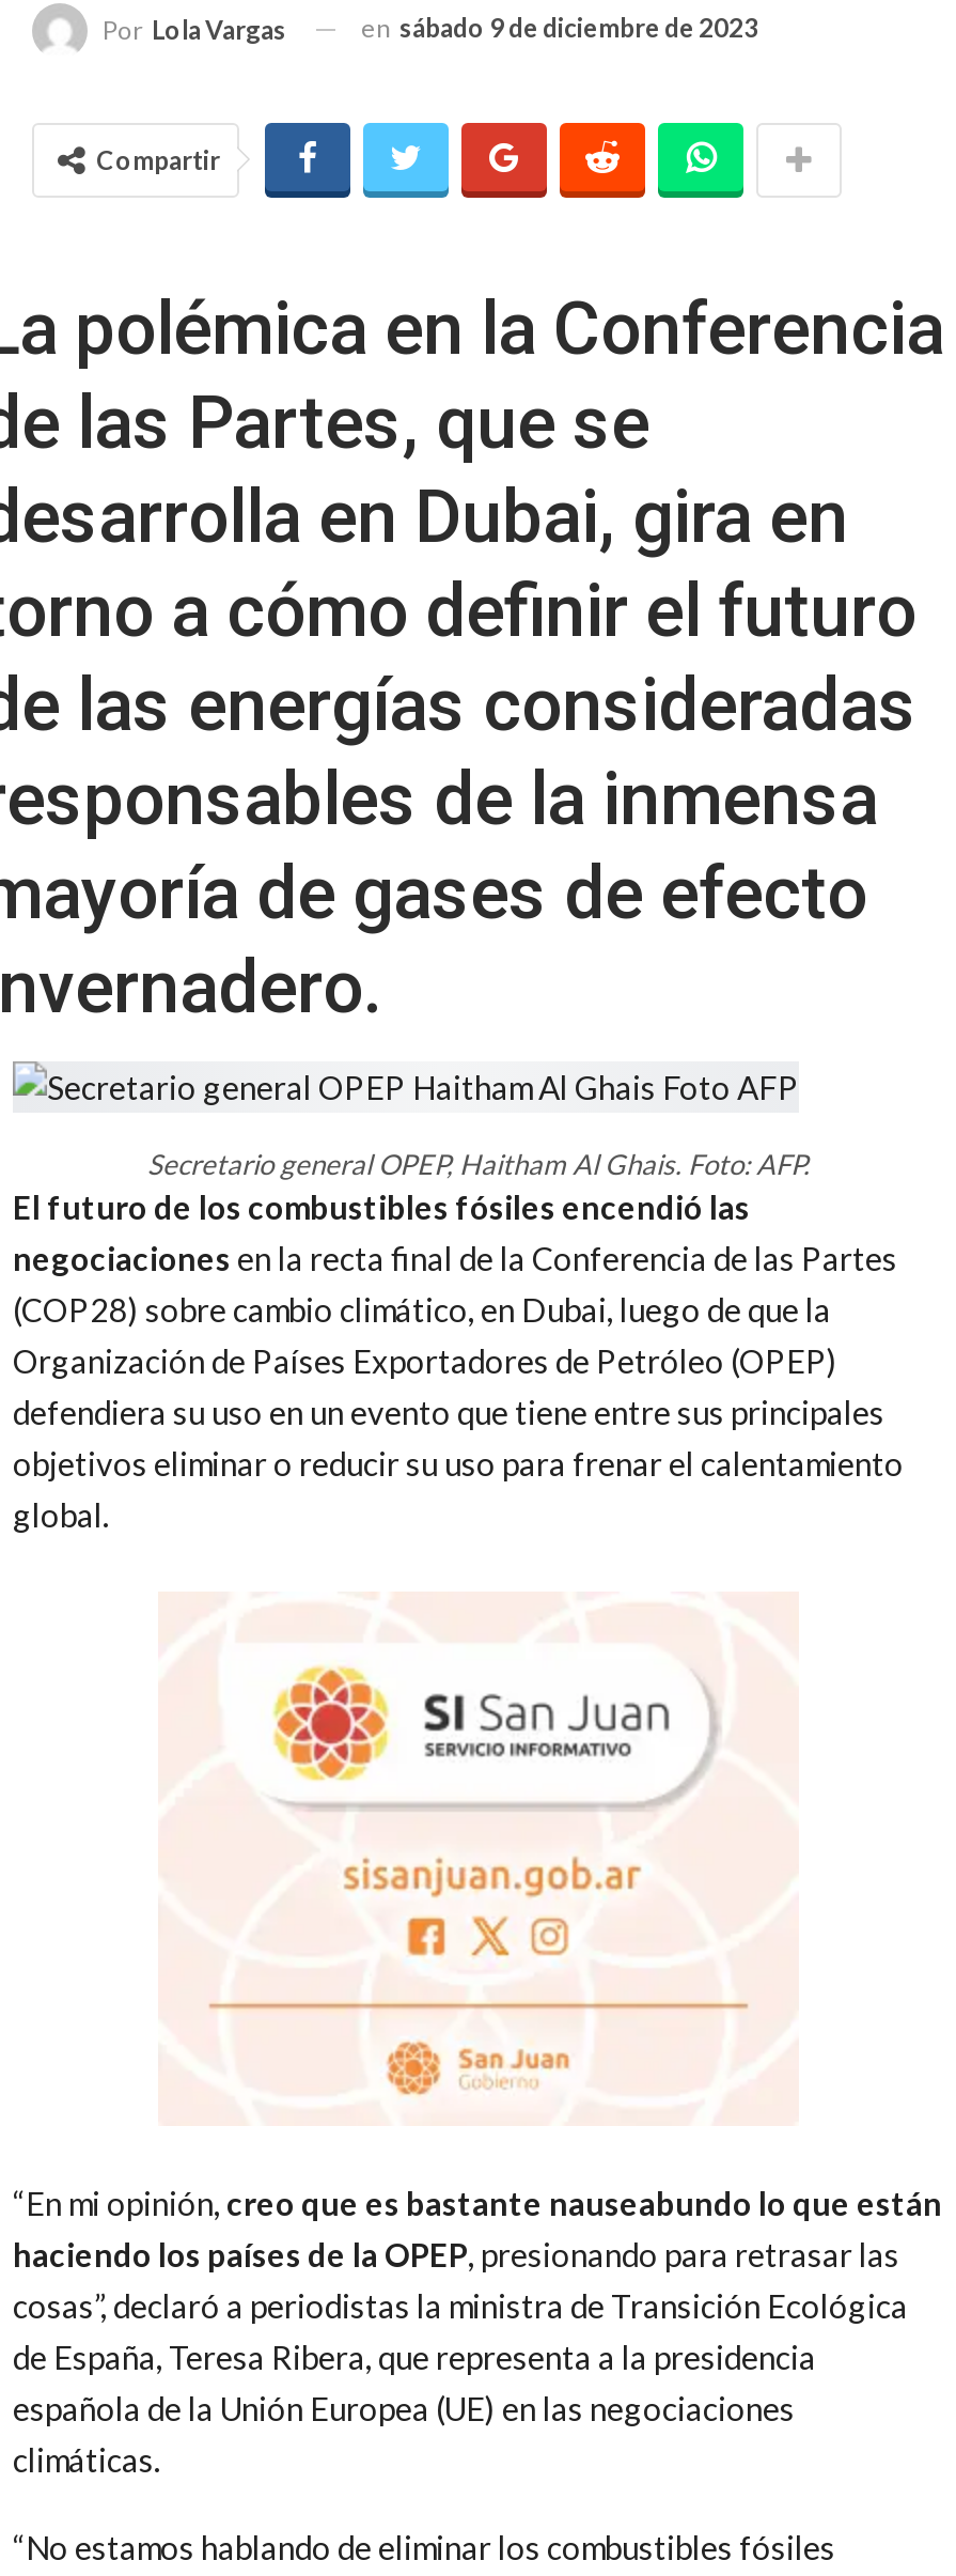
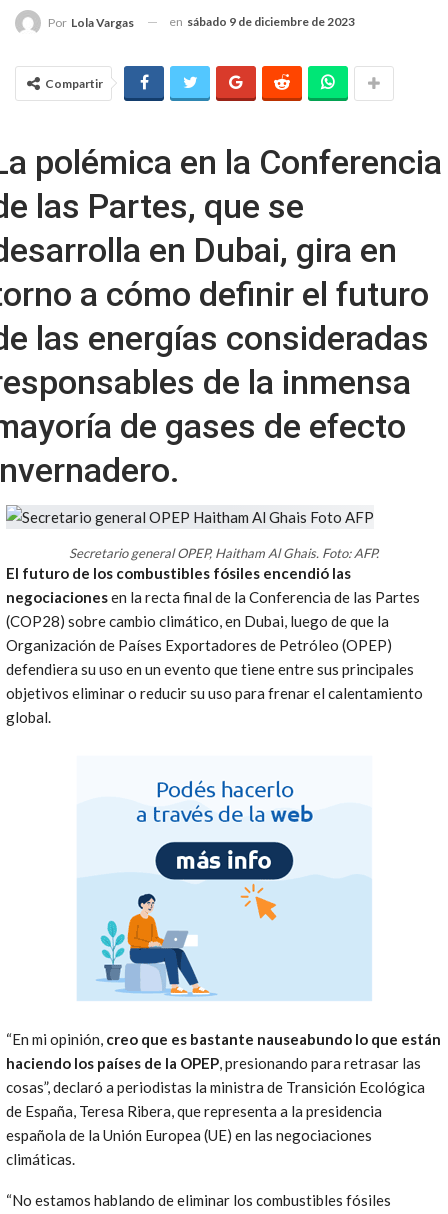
[160,1594,797,2122] [image] -> [77,780,372,1001] [image]

